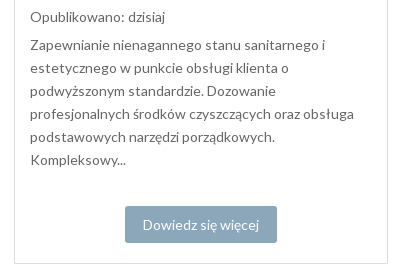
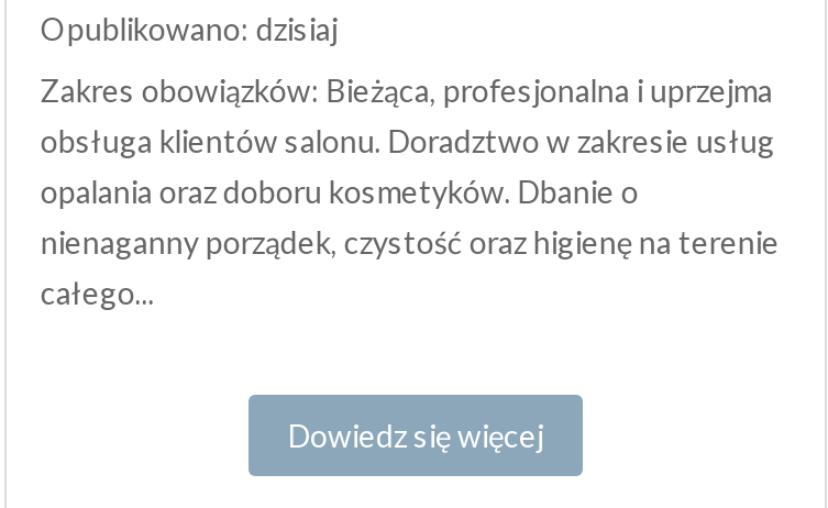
[30,36,354,168] Zapewnianie nienagannego stanu sanitarnego i | estetycznego w punkcie obsługi klienta o | podwyższonym standardzie. Dozowanie | profesjonalnych środków czyszczących oraz obsługa | podstawowych narzędzi porządkowych. | Kompleksowy... -> [40,72,779,312] Zakres obowiązków: Bieżąca, profesjonalna i uprzejma | obsługa klientów salonu. Doradztwo w zakresie usług | opalania oraz doboru kosmetyków. Dbanie o | nienaganny porządek, czystość oraz higienę na terenie | całego...

